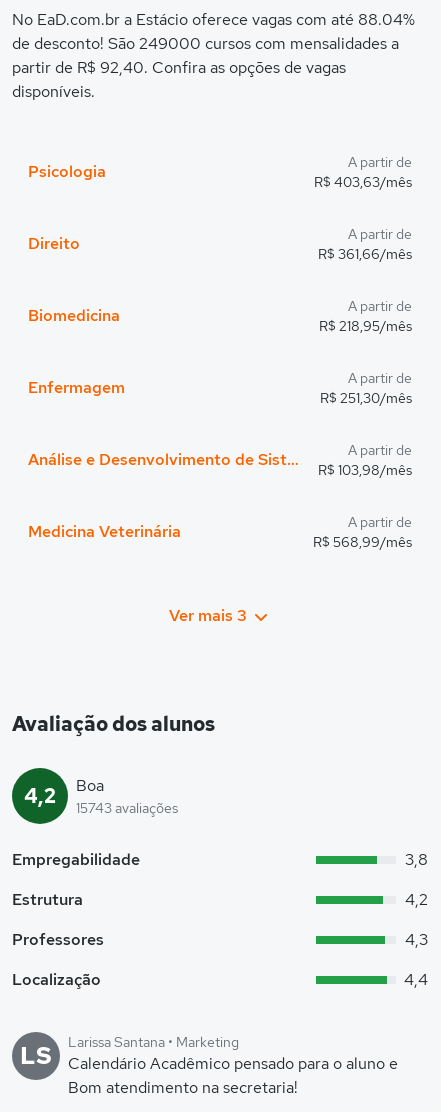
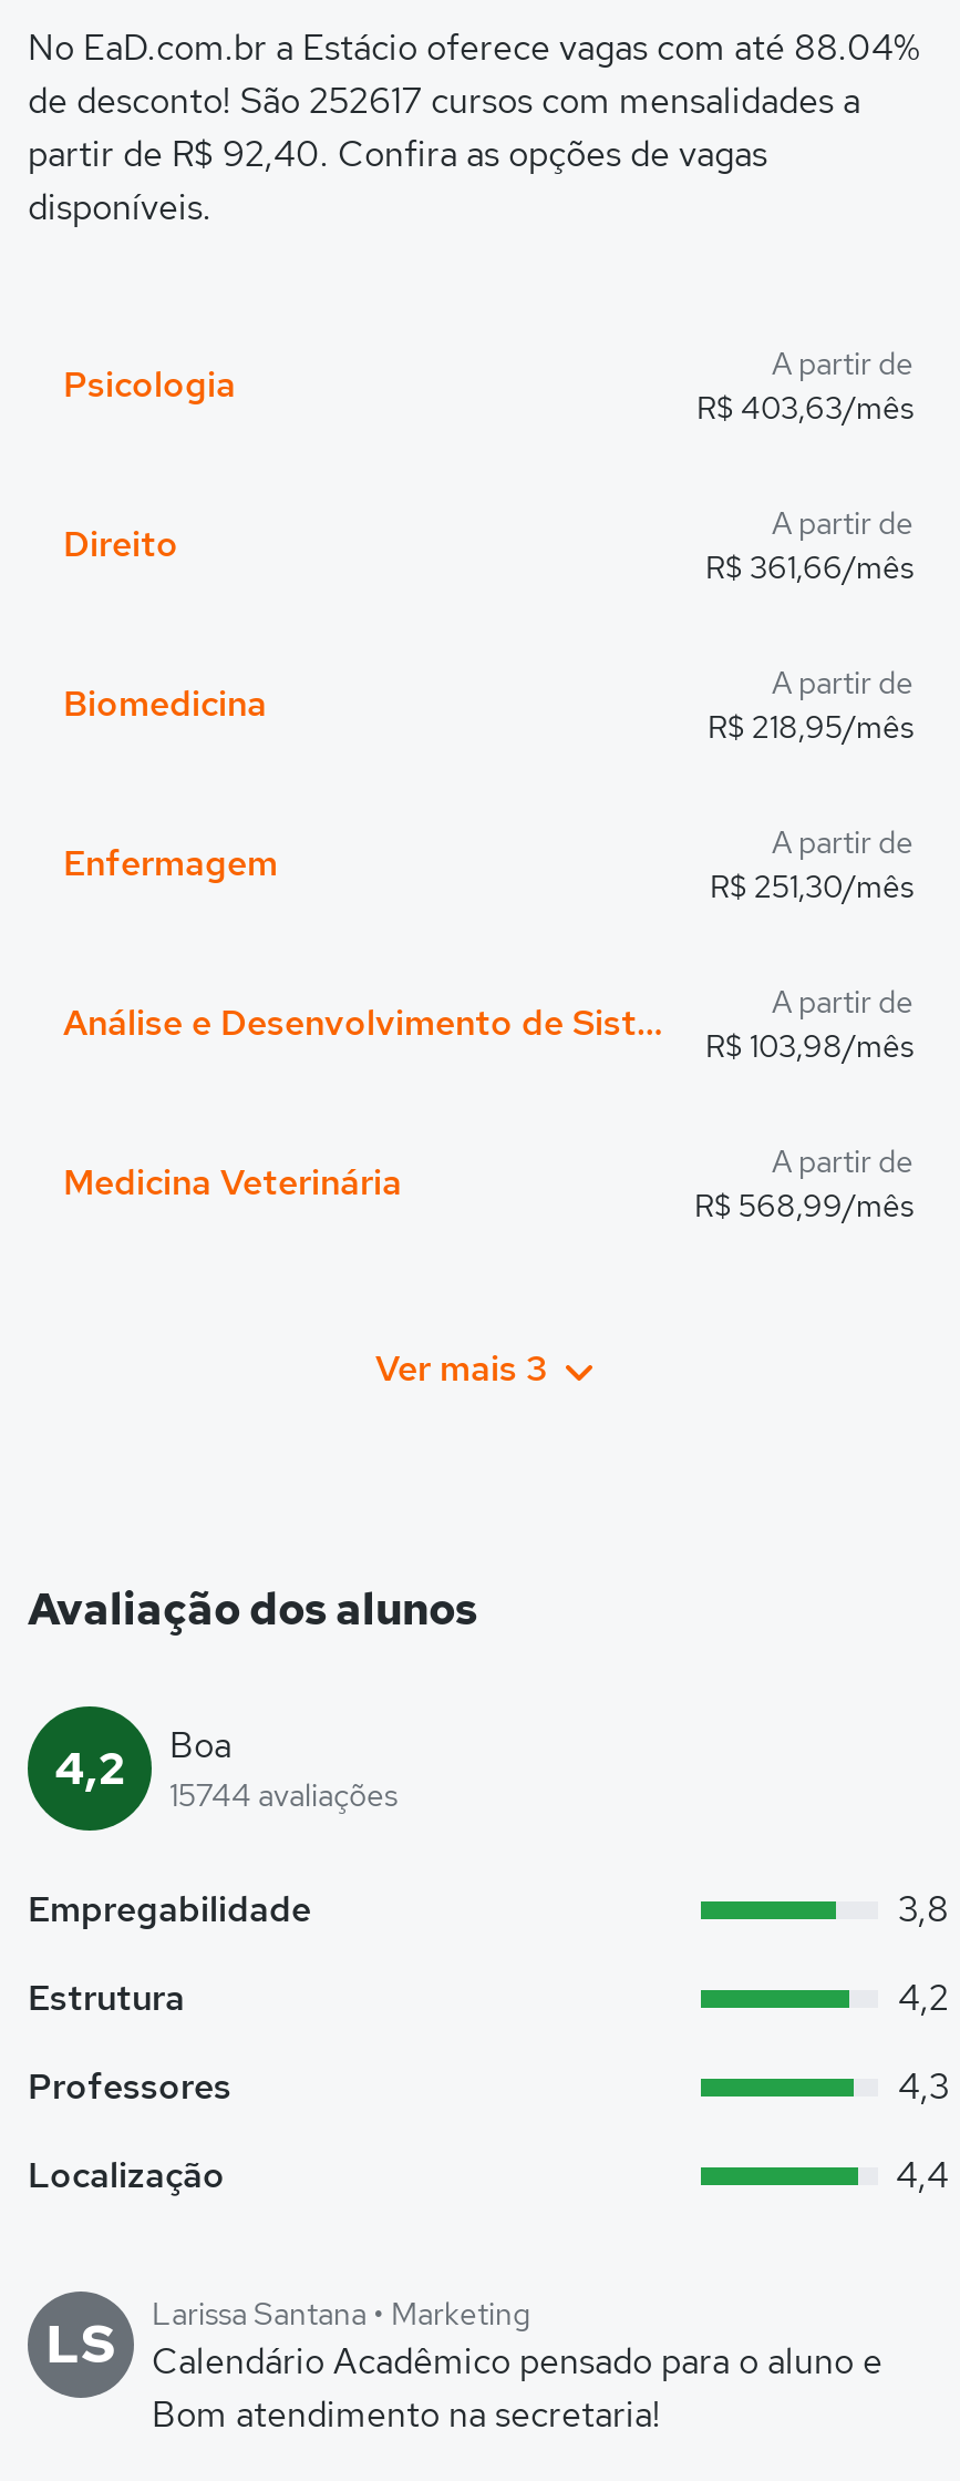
[12,33,399,54] de desconto! São 249000 cursos com mensalidades a -> [28,78,860,124] de desconto! São 252617 cursos com mensalidades a
[24,775,178,817] 4,2 15743 avaliações Boa -> [54,1722,398,1815] 4,2 15744 avaliações Boa

